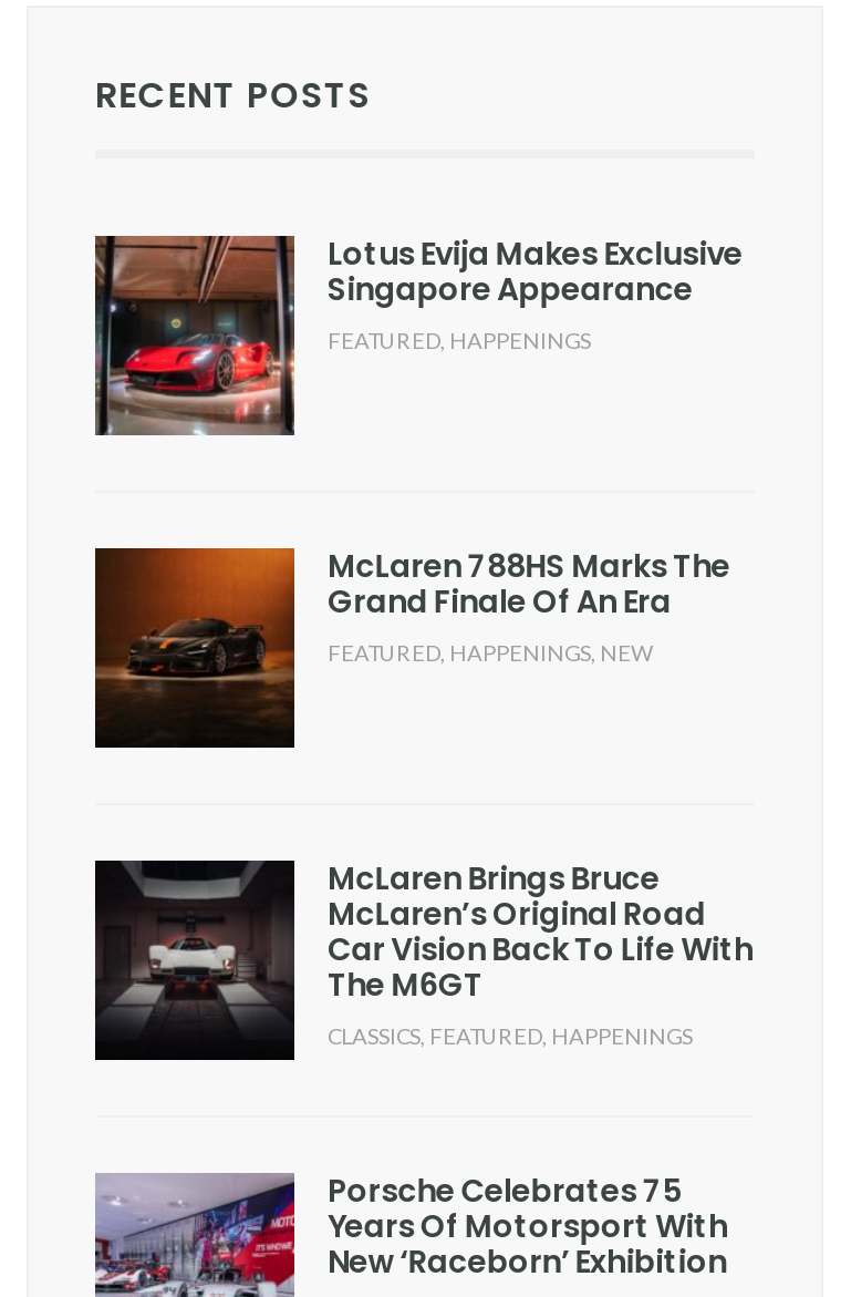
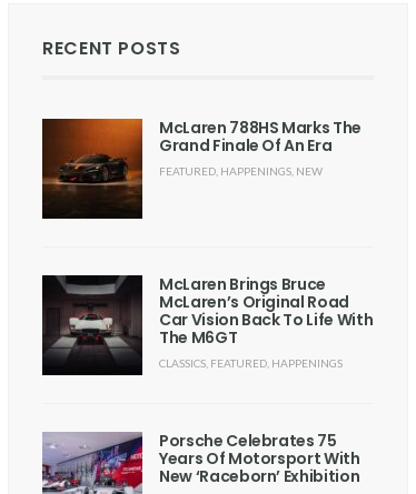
[93,232,743,438] [image] | Lotus Evija Makes Exclusive | Singapore Appearance | FEATURED, HAPPENINGS -> none

